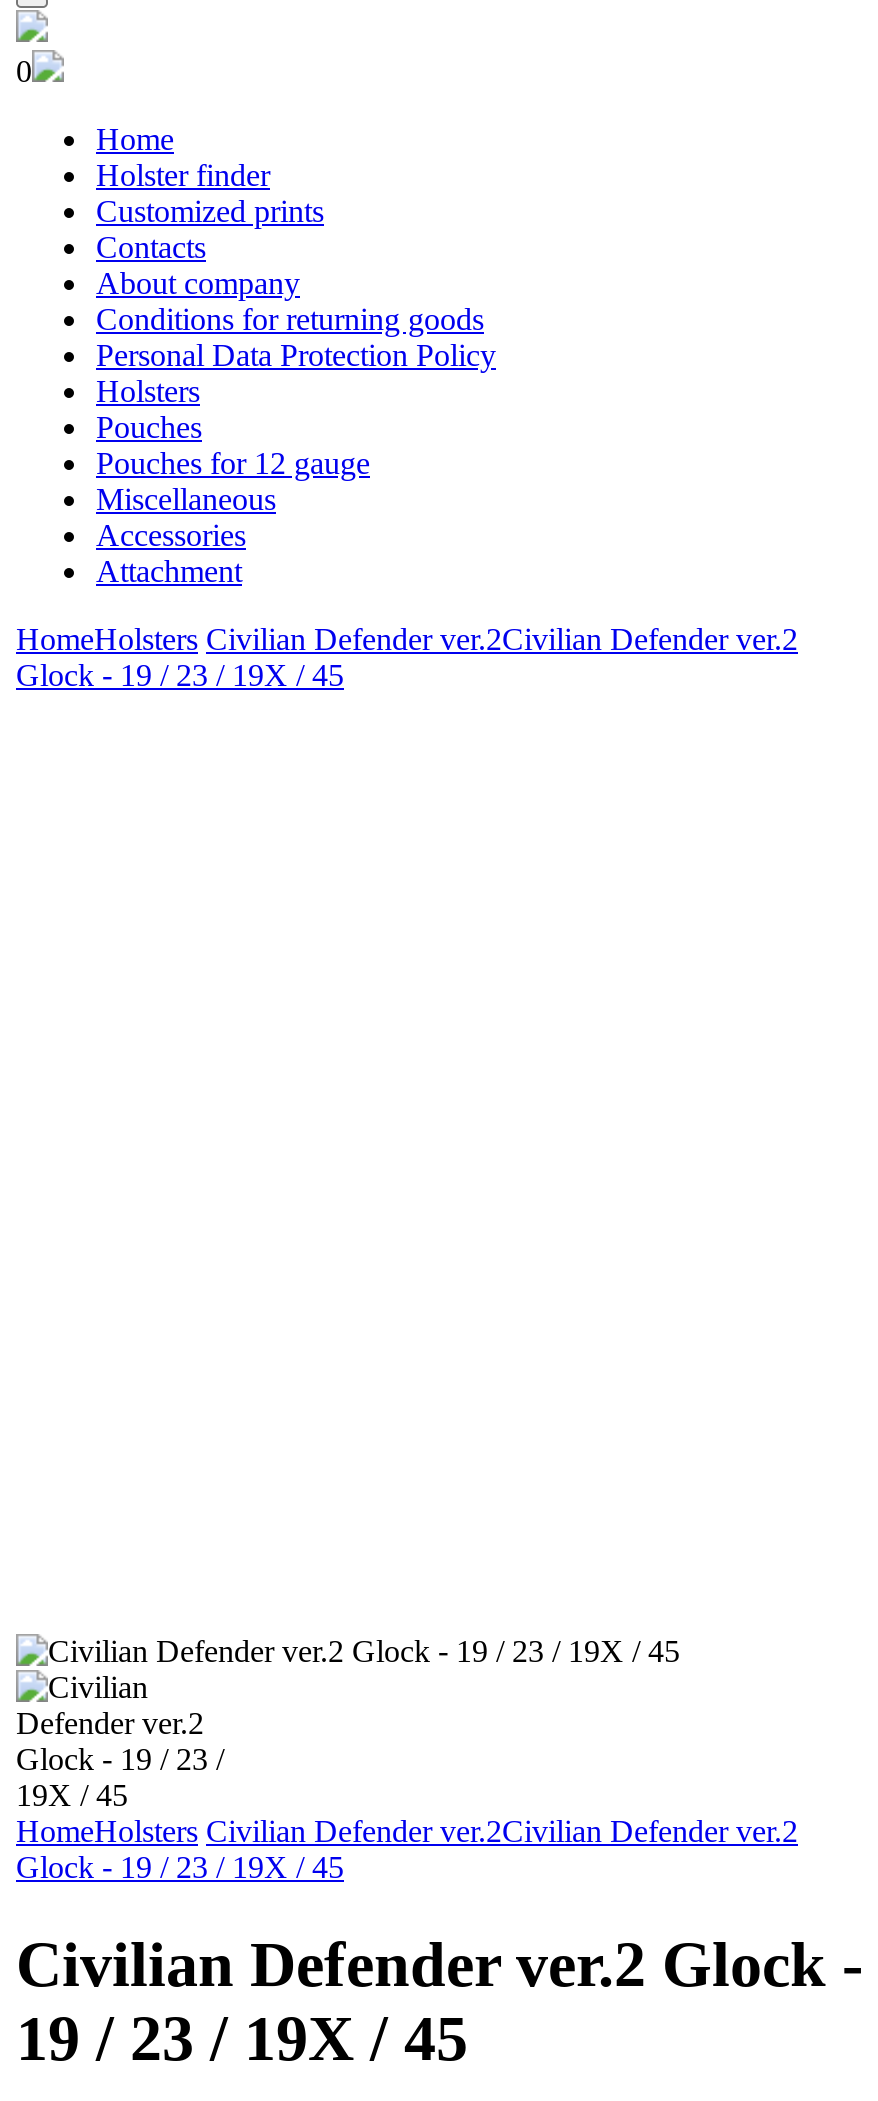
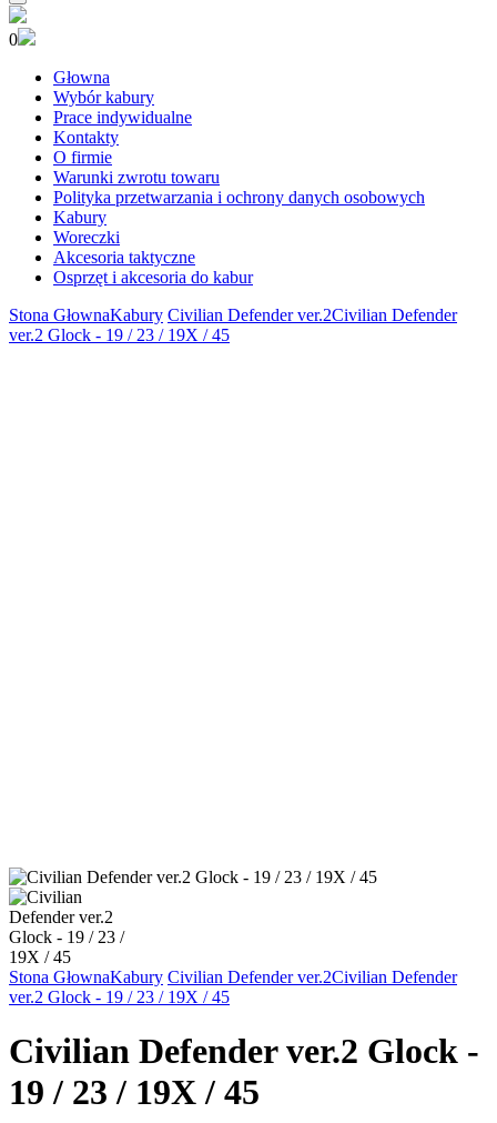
[96,121,496,587] Home | Holster finder | Customized prints | Contacts | About company | Conditions for returning goods | Personal Data Protection Policy | Holsters | Pouches | Pouches for 12 gauge | Miscellaneous | Accessories | Attachment -> [53,67,425,286] Głowna | Wybór kabury | Prace indywidualne | Kontakty | O firmie | Warunki zwrotu towaru | Polityka przetwarzania i ochrony danych osobowych | Kabury | Woreczki | Akcesoria taktyczne | Osprzęt i akcesoria do kabur
[16,621,798,691] HomeHolsters Civilian Defender ver.2Civilian Defender ver.2 | Glock - 19 / 23 / 19X / 45 -> [9,305,457,344] Stona GłownaKabury Civilian Defender ver.2Civilian Defender | ver.2 Glock - 19 / 23 / 19X / 45
[16,1813,798,1883] HomeHolsters Civilian Defender ver.2Civilian Defender ver.2 | Glock - 19 / 23 / 19X / 45 -> [9,967,457,1006] Stona GłownaKabury Civilian Defender ver.2Civilian Defender | ver.2 Glock - 19 / 23 / 19X / 45

